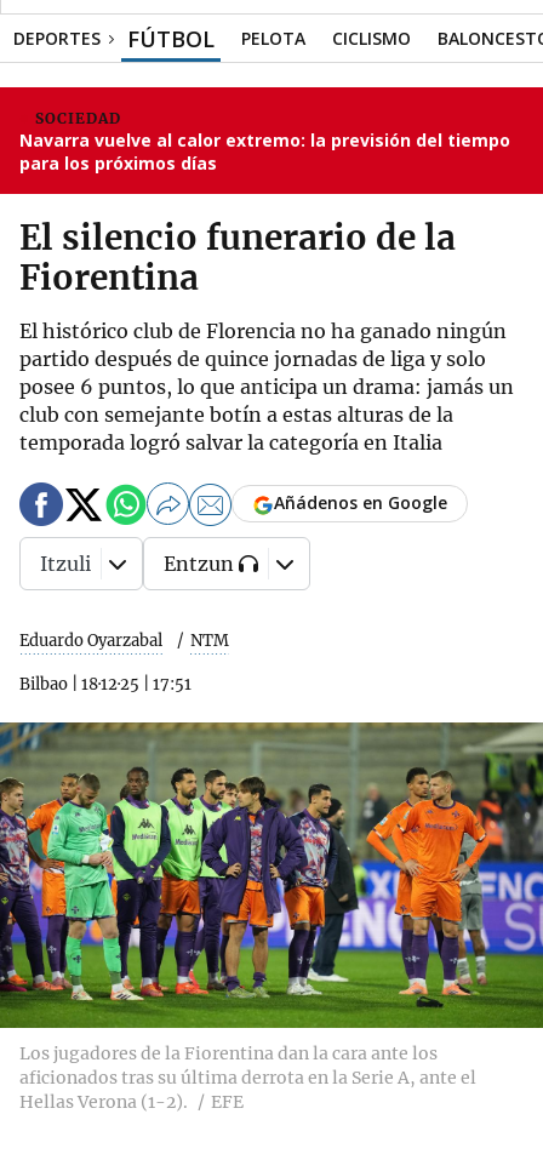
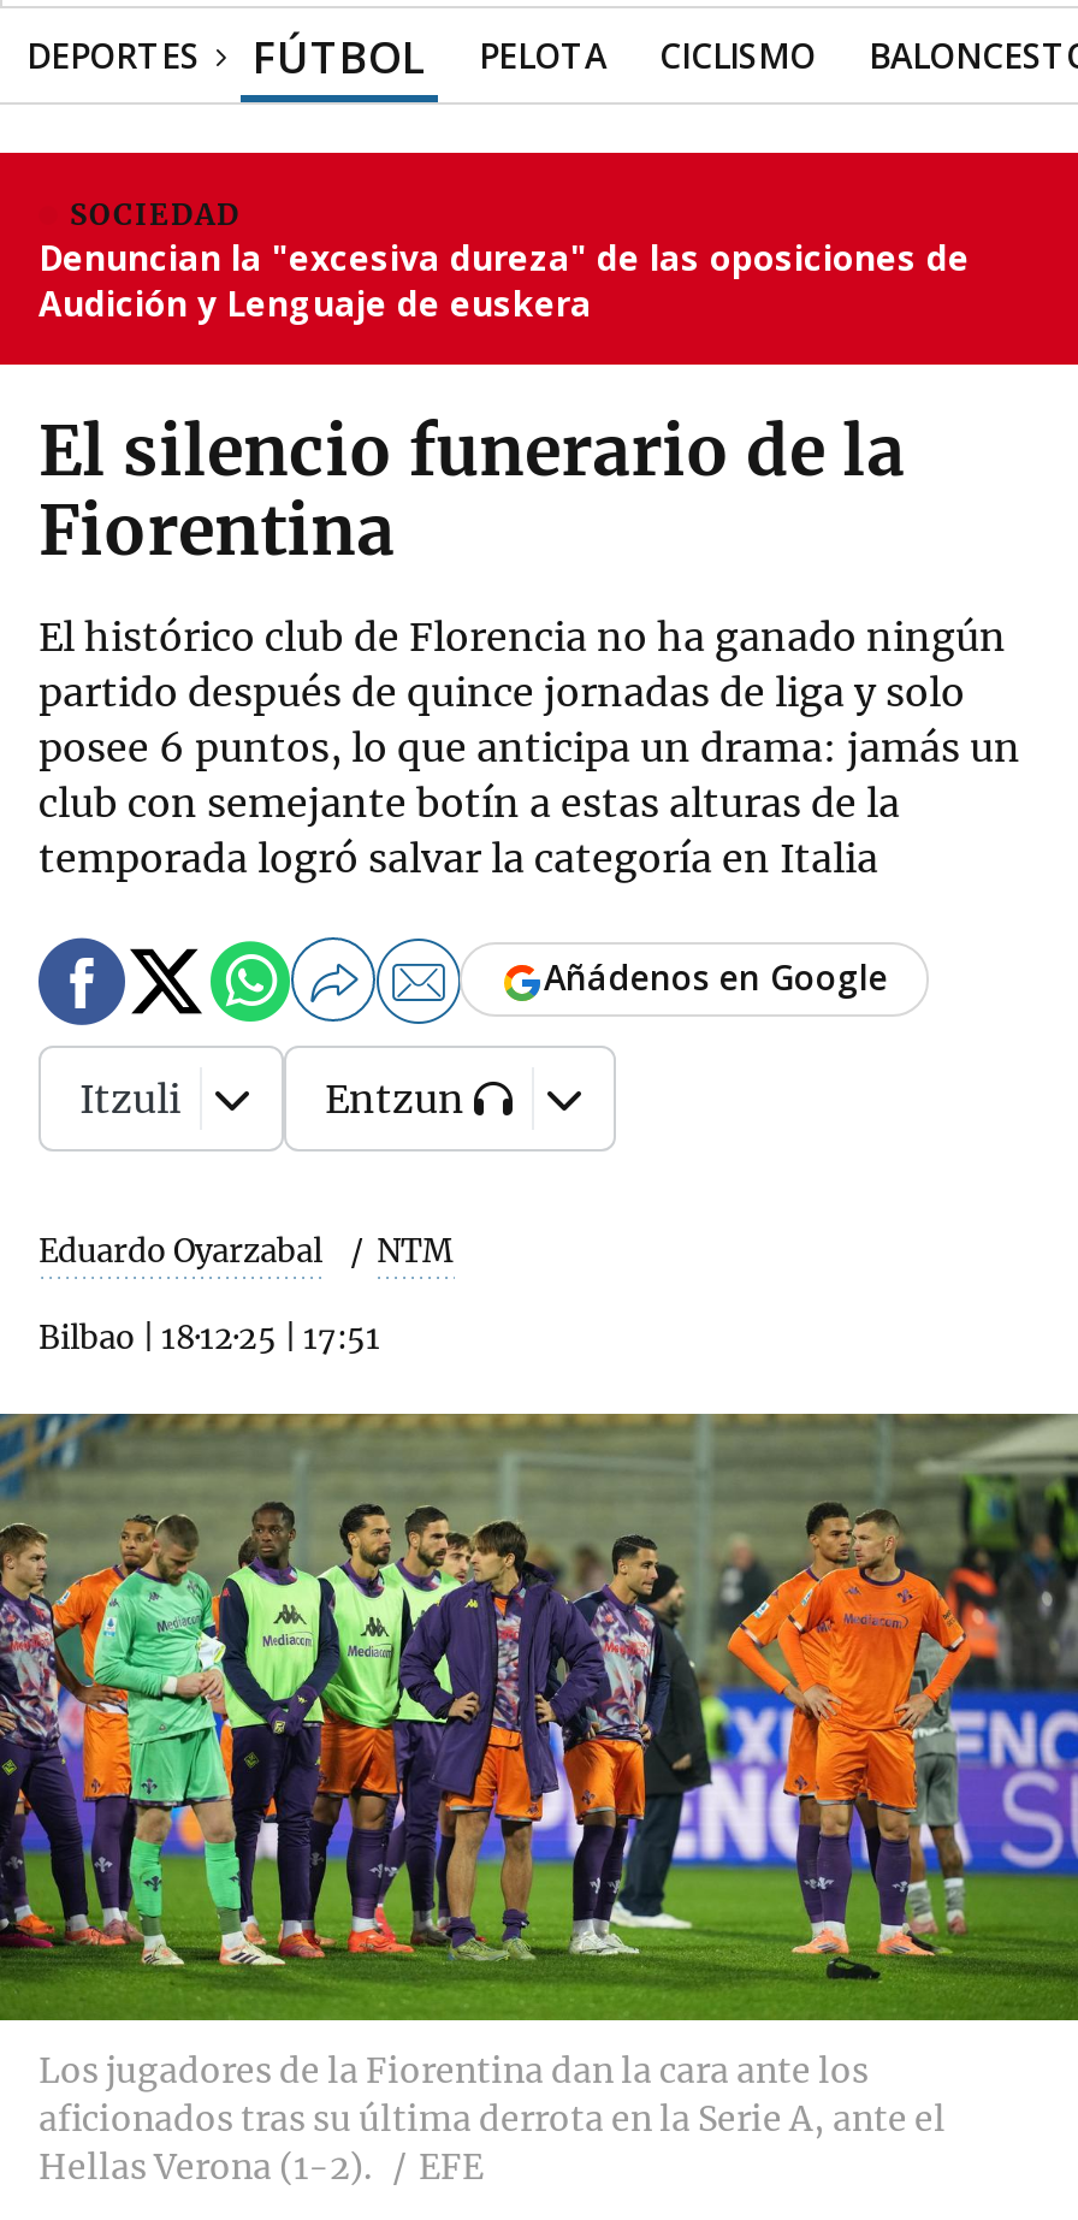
[19,128,510,175] Navarra vuelve al calor extremo: la previsión del tiempo | para los próximos días -> [38,235,970,326] Denuncian la "excesiva dureza" de las oposiciones de | Audición y Lenguaje de euskera

